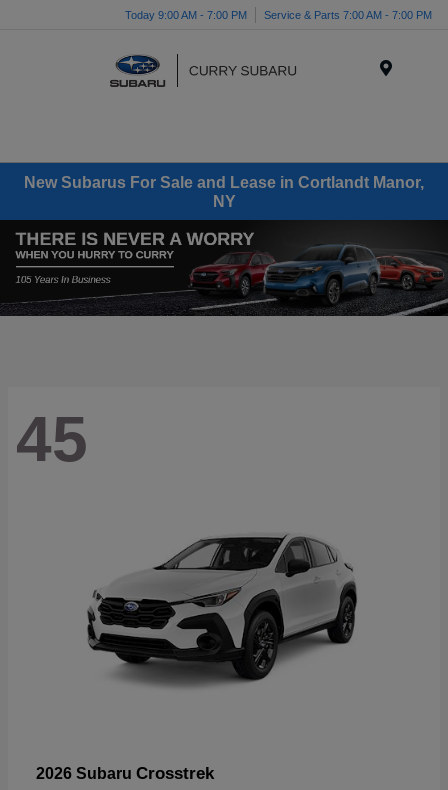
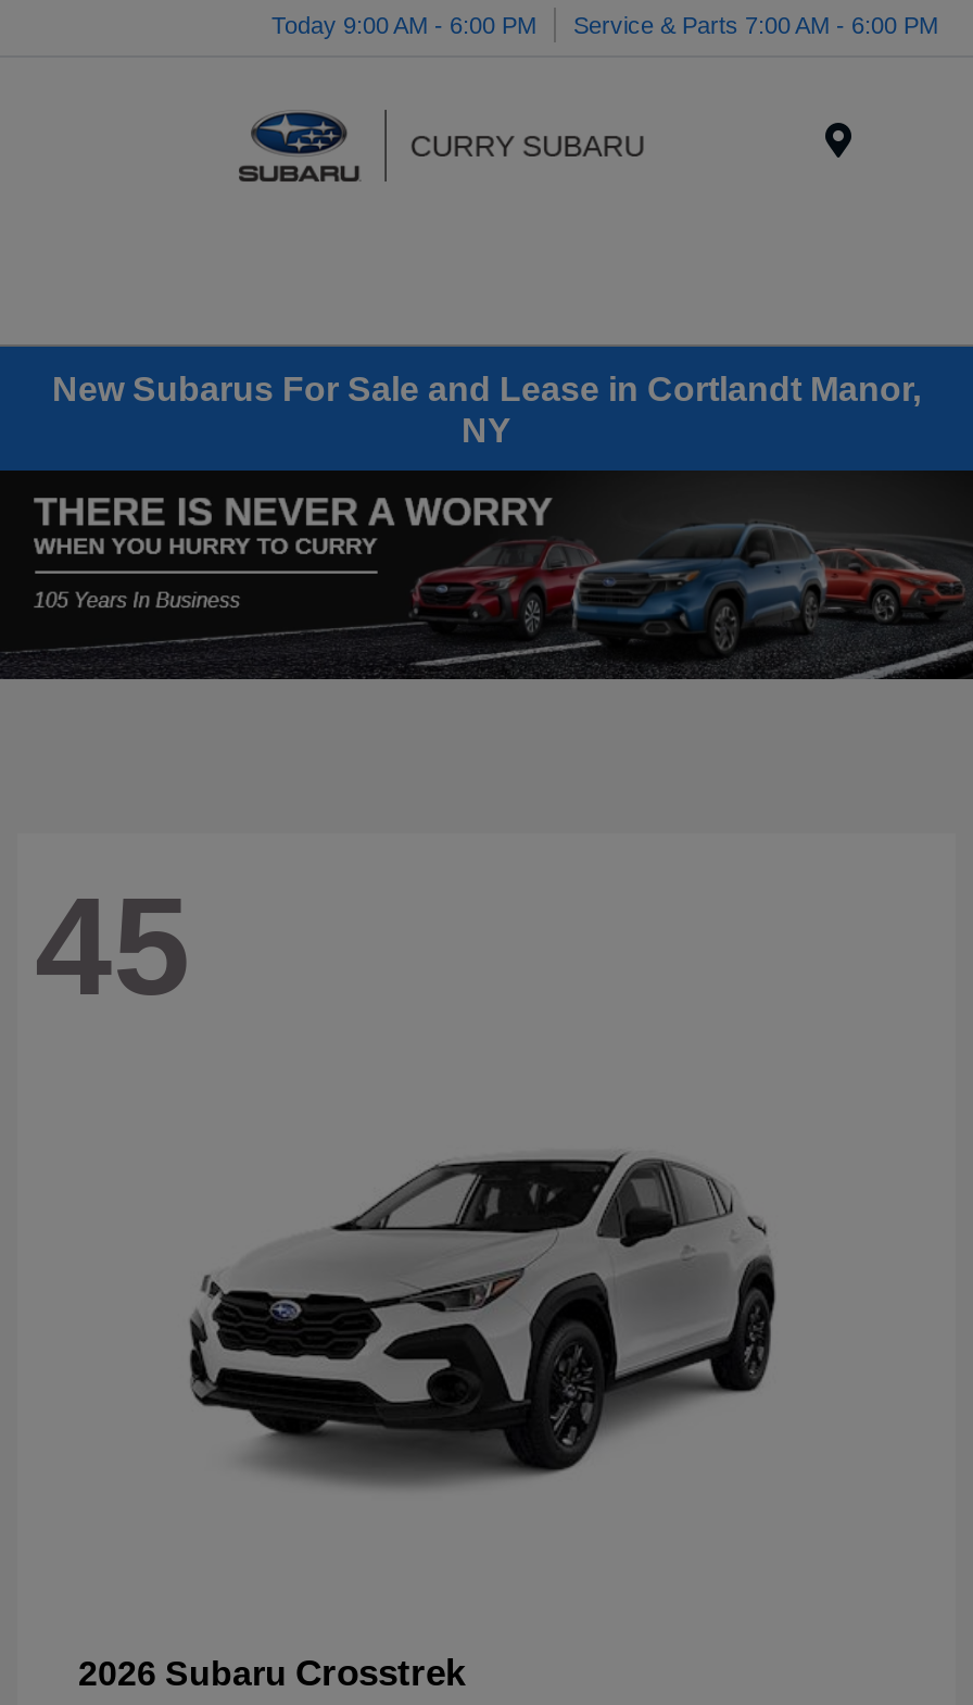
[125,8,247,20] Today 9:00 AM - 7:00 PM -> [271,11,536,37] Today 9:00 AM - 6:00 PM
[264,8,432,20] Service & Parts 7:00 AM - 7:00 PM -> [573,11,938,37] Service & Parts 7:00 AM - 6:00 PM

